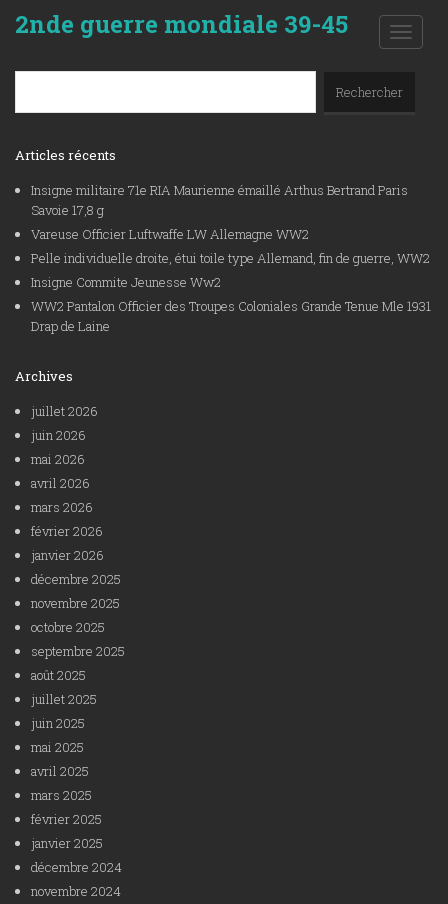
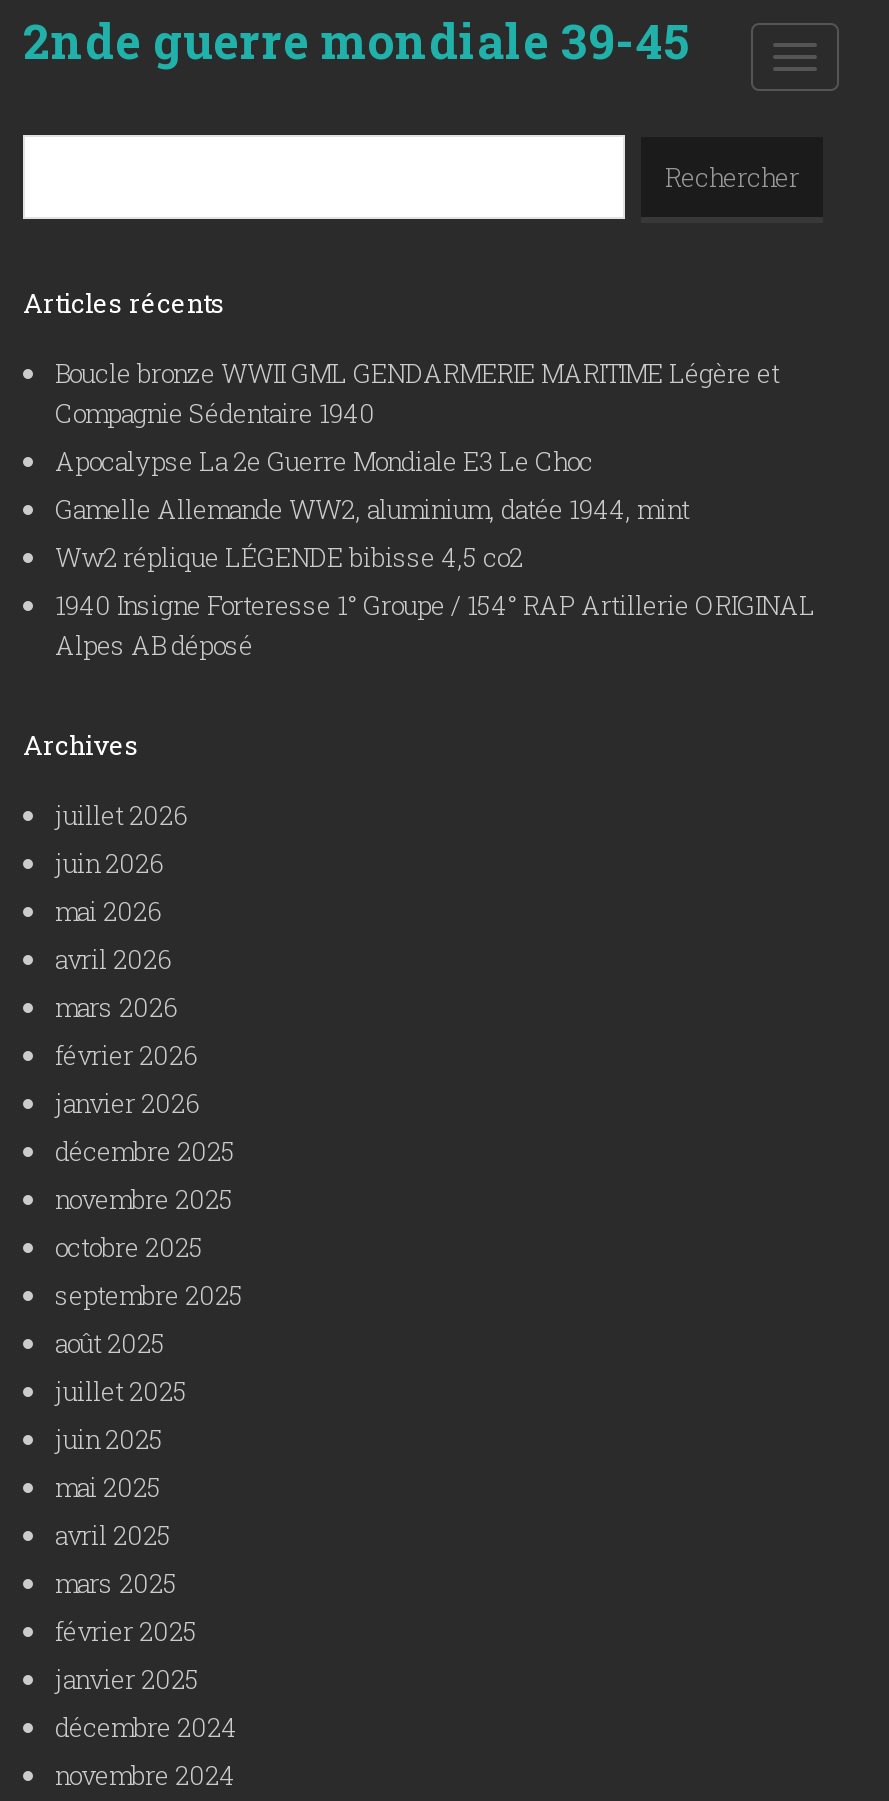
[31,181,431,335] Insigne militaire 71e RIA Maurienne émaillé Arthus Bertrand Paris | Savoie 17,8 g | Vareuse Officier Luftwaffe LW Allemagne WW2 | Pelle individuelle droite, étui toile type Allemand, fin de guerre, WW2 | Insigne Commite Jeunesse Ww2 | WW2 Pantalon Officier des Troupes Coloniales Grande Tenue Mle 1931 | Drap de Laine -> [55,355,815,663] Boucle bronze WWII GML GENDARMERIE MARITIME Légère et | Compagnie Sédentaire 1940 | Apocalypse La 2e Guerre Mondiale E3 Le Choc | Gamelle Allemande WW2, aluminium, datée 1944, mint | Ww2 réplique LÉGENDE bibisse 4,5 co2 | 1940 Insigne Forteresse 1° Groupe / 154° RAP Artillerie ORIGINAL | Alpes AB déposé

